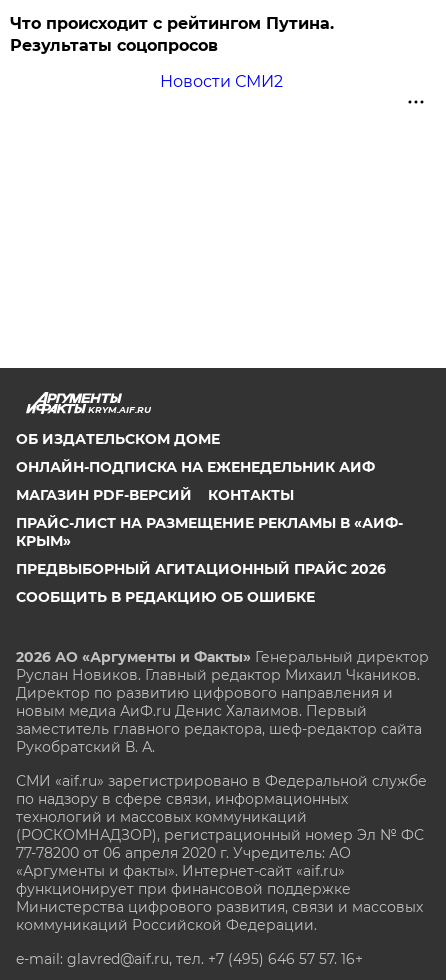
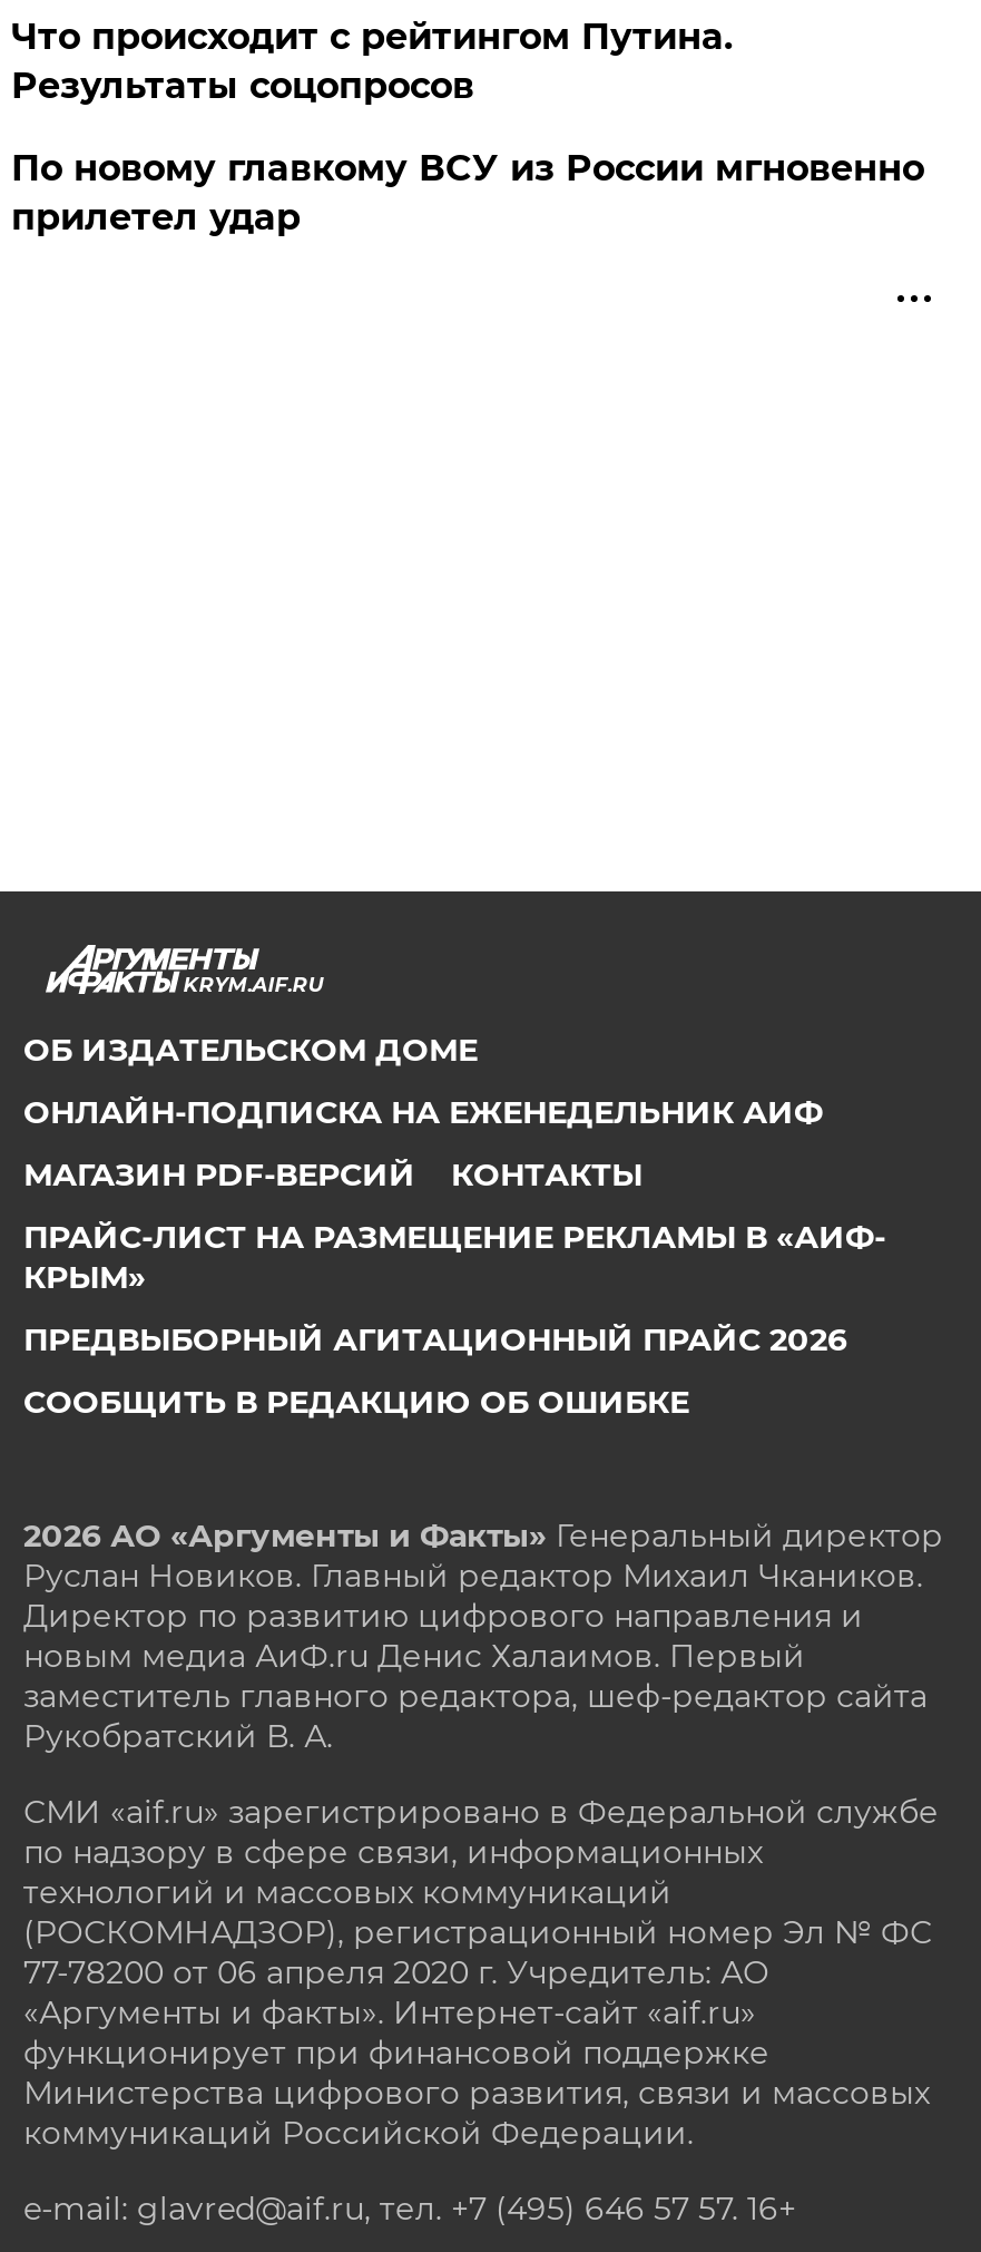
[160,72,283,91] Новости СМИ2 -> [11,147,924,238] По новому главкому ВСУ из России мгновенно | прилетел удар

